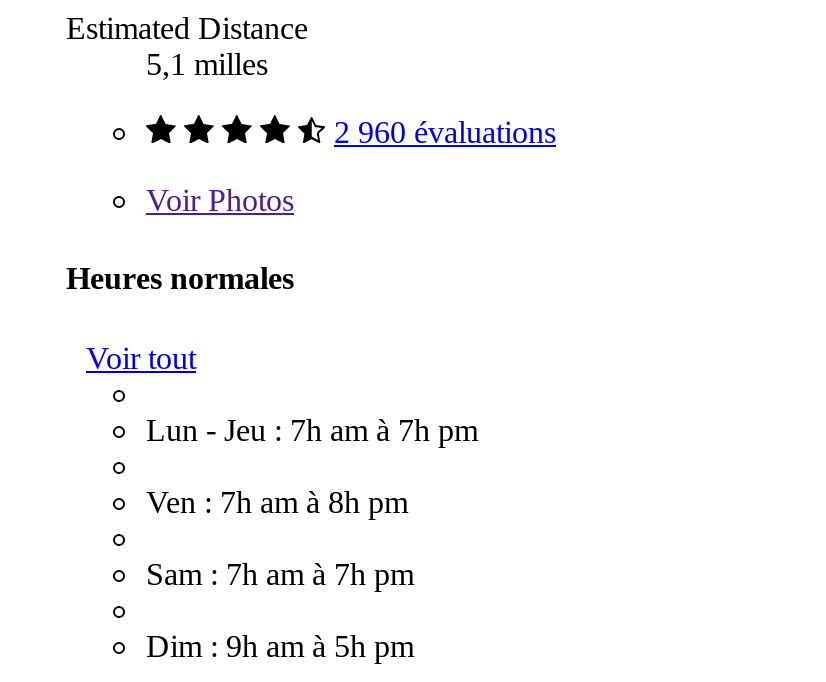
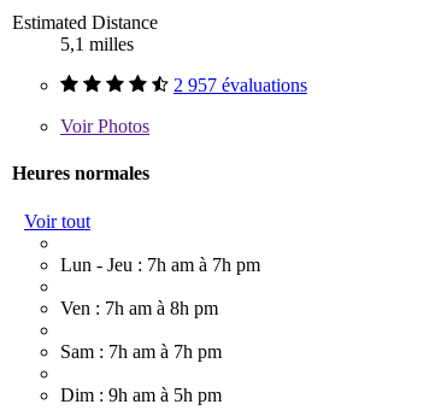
[334,115,556,149] 2 960 évaluations -> [173,75,307,95] 2 957 évaluations

